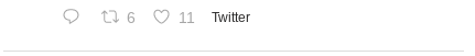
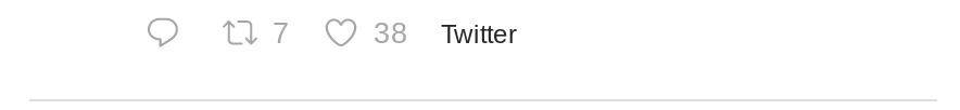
[127,9,195,26] 6 | 11 -> [273,18,408,51] 7 | 38

